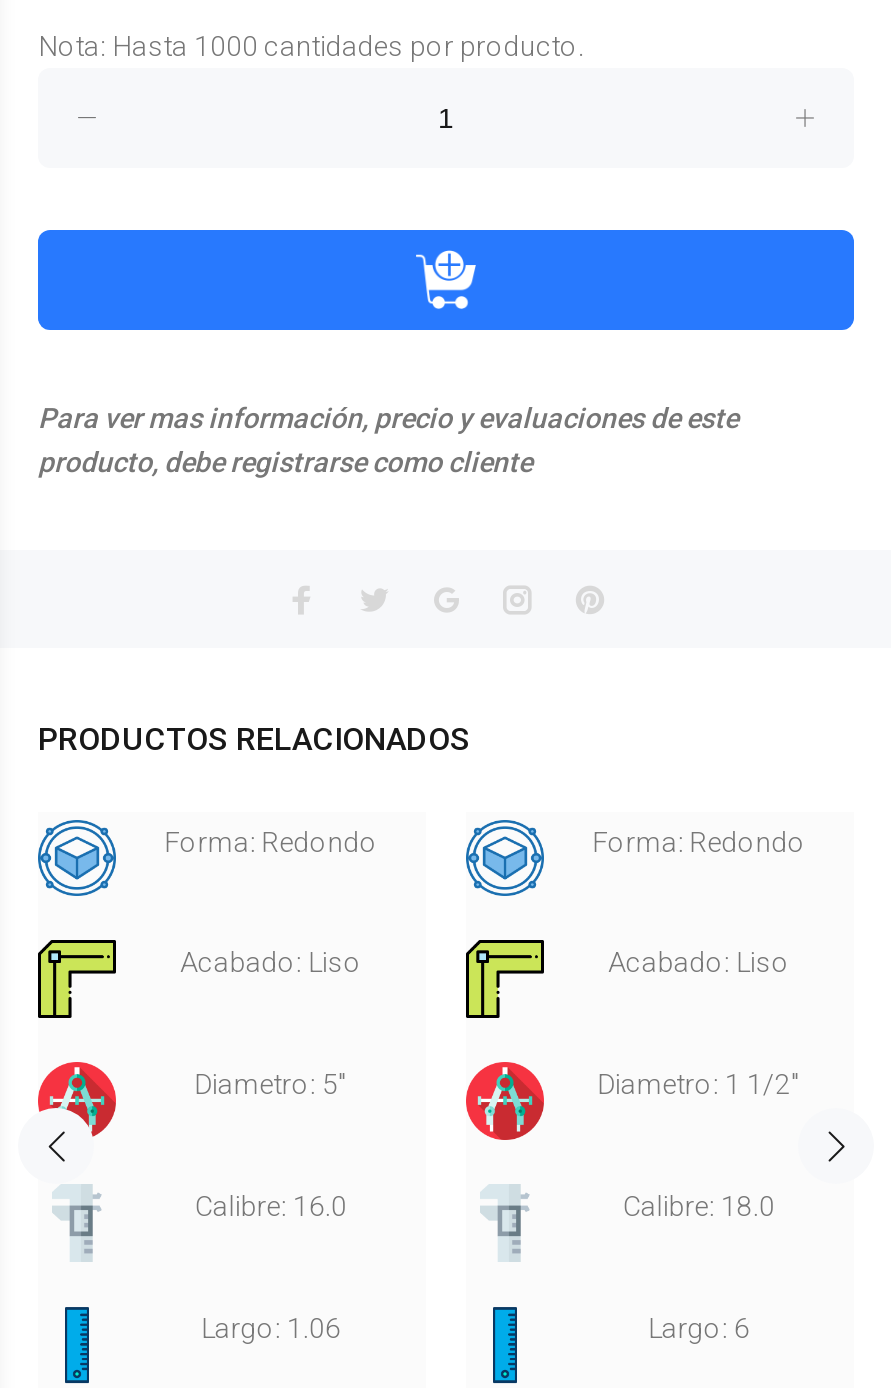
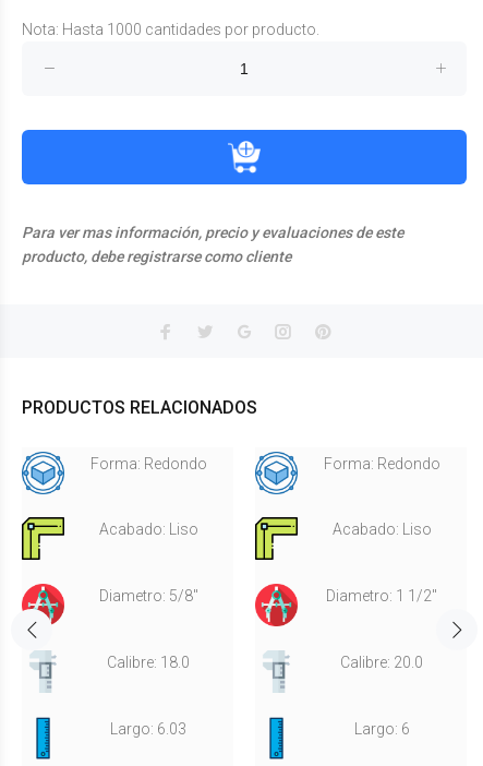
[194,1069,348,1101] Diametro: 5" -> [99,587,198,605] Diametro: 5/8"
[195,1190,347,1222] Calibre: 16.0 -> [107,654,190,671] Calibre: 18.0
[623,1190,775,1222] Calibre: 18.0 -> [341,654,423,671] Calibre: 20.0
[201,1312,341,1344] Largo: 1.06 -> [111,720,187,738] Largo: 6.03

